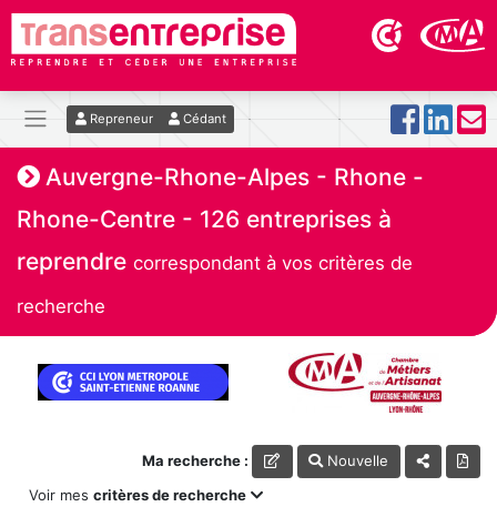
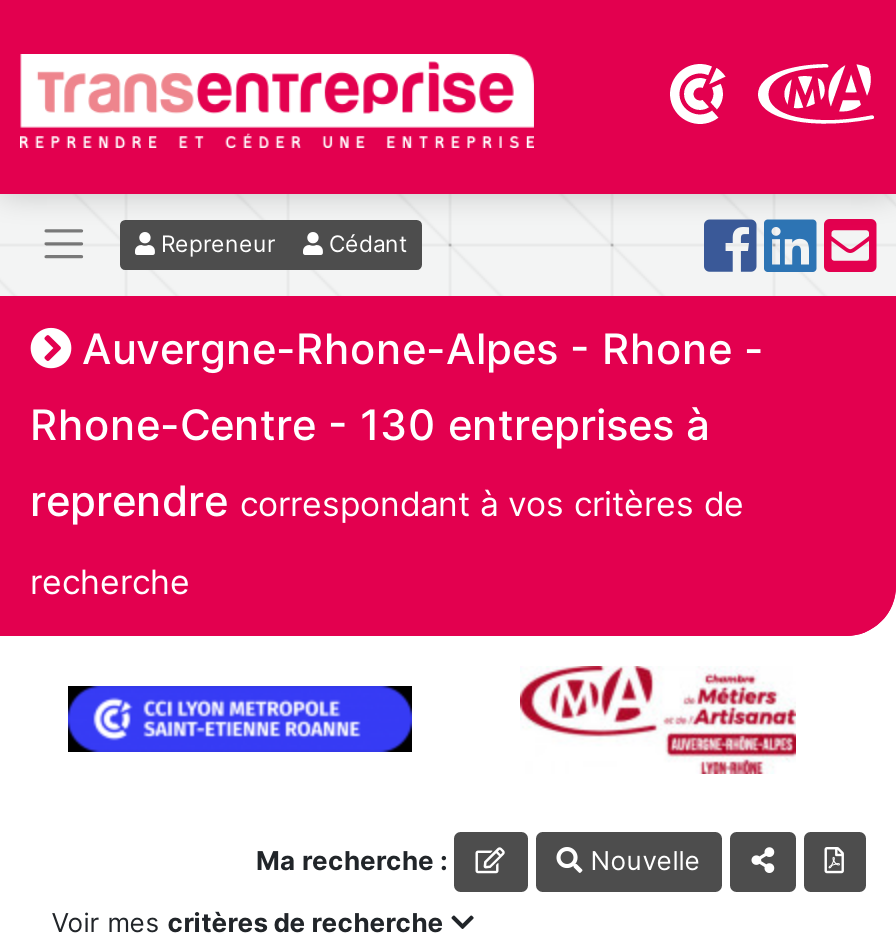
[17,205,392,232] Rhone-Centre - 126 entreprises à -> [30,399,710,449] Rhone-Centre - 130 entreprises à

